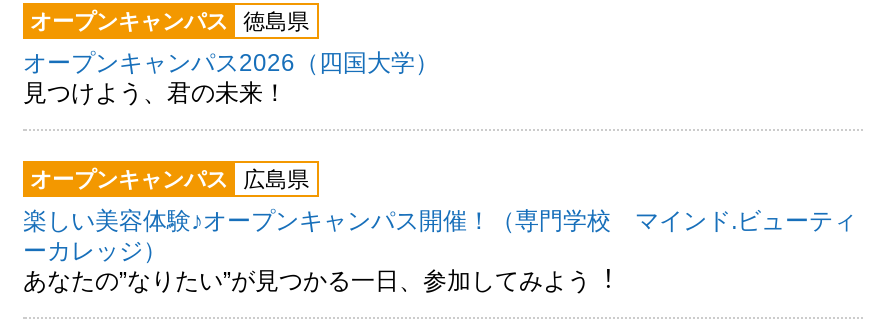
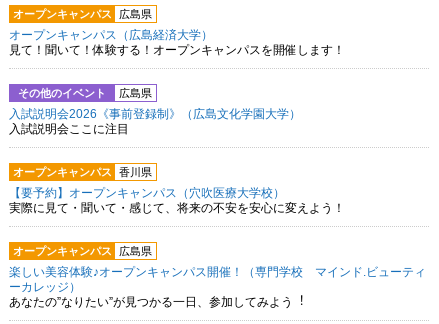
[23,9,439,107] 徳島県 | オープンキャンパス2026（四国大学） | 見つけよう、君の未来！ -> [9,8,345,215] 広島県 | オープンキャンパス（広島経済大学） | 見て！聞いて！体験する！オープンキャンパスを開催します！ | その他のイベント | 広島県 | 入試説明会2026《事前登録制》（広島文化学園大学） | 入試説明会ここに注目 | オープンキャンパス | 香川県 | 【要予約】オープンキャンパス（穴吹医療大学校） | 実際に見て・聞いて・感じて、将来の不安を安心に変えよう！

